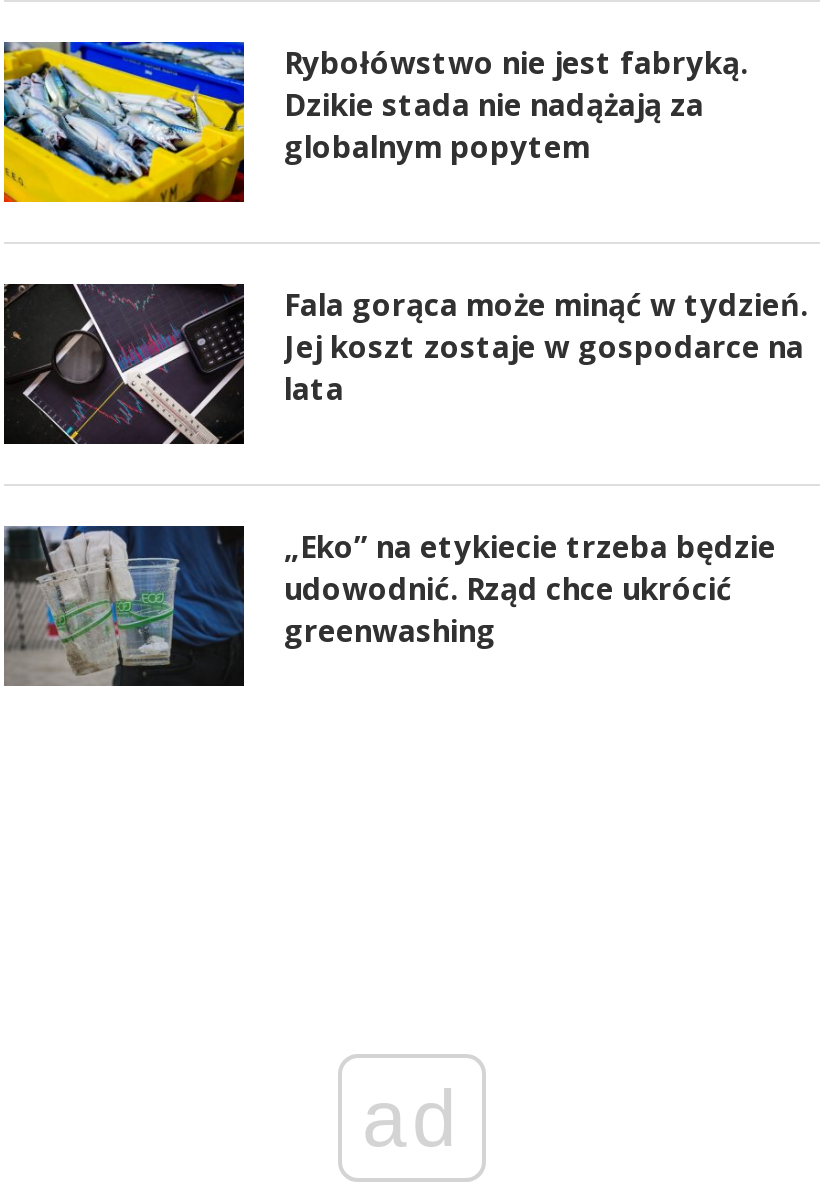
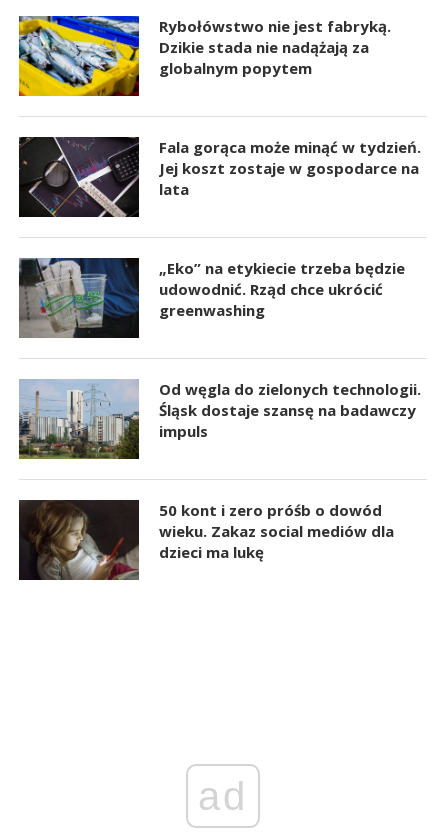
none -> [18,378,421,460] [image] | Od węgla do zielonych technologii. | Śląsk dostaje szansę na badawczy | impuls
none -> [18,499,394,581] [image] | 50 kont i zero próśb o dowód | wieku. Zakaz social mediów dla | dzieci ma lukę

